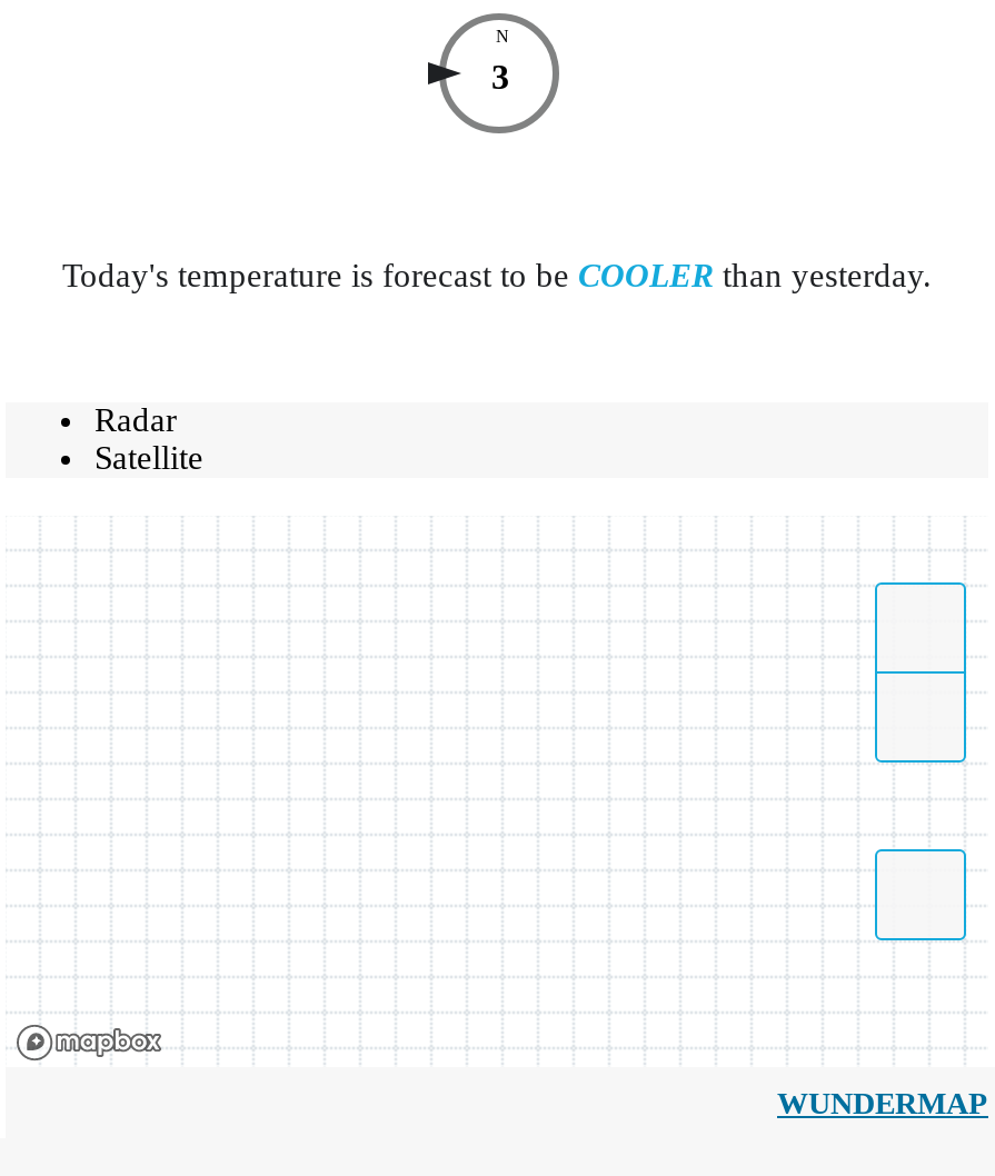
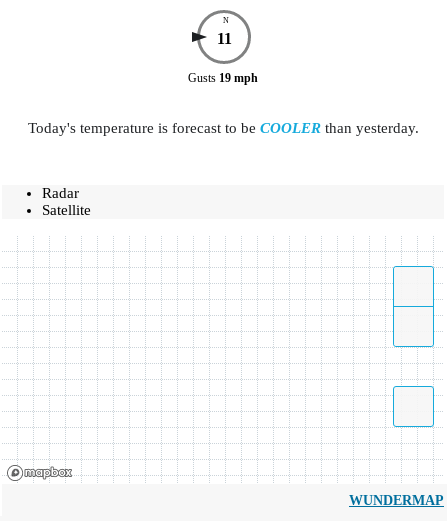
[491,58,509,95] 3 -> [188,30,258,85] 11 | Gusts 19 mph

